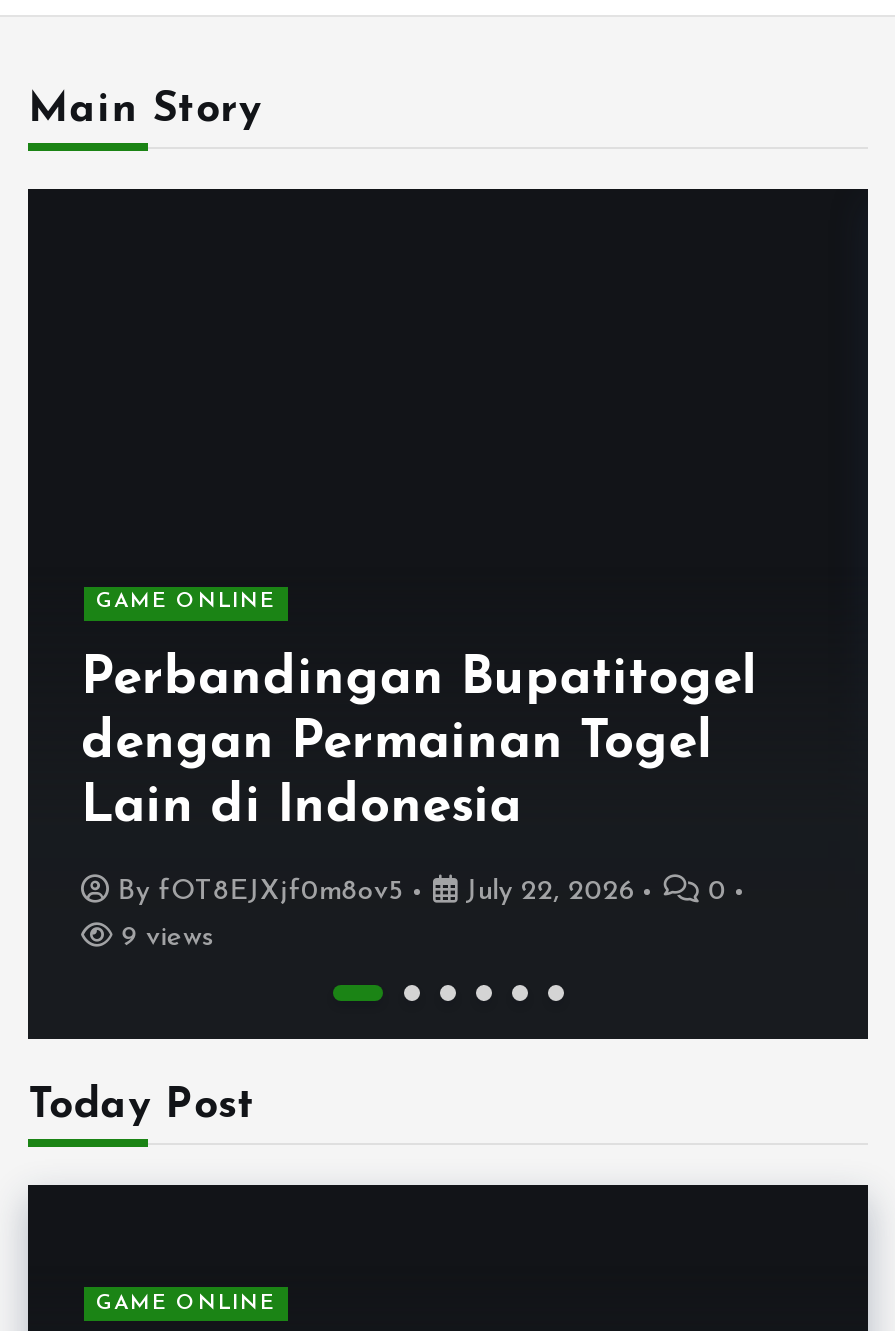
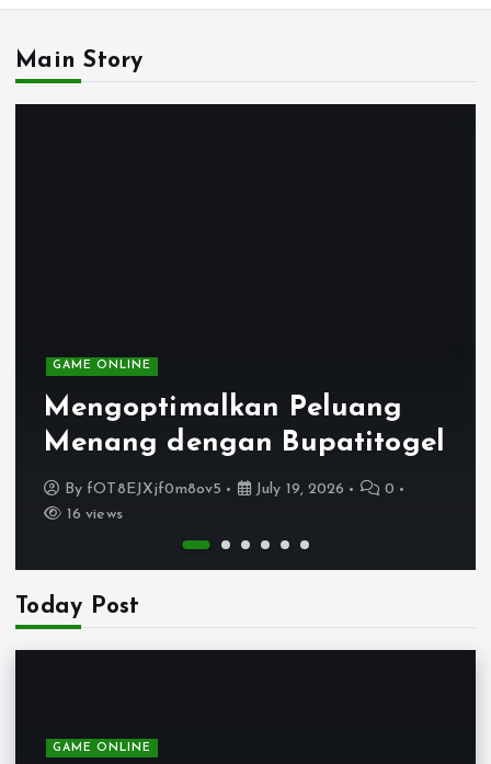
[81,652,758,834] Perbandingan Bupatitogel | dengan Permainan Togel | Lain di Indonesia -> [44,393,445,458] Mengoptimalkan Peluang | Menang dengan Bupatitogel
[457,877,635,907] July 22, 2026 -> [251,481,345,497] July 19, 2026
[113,923,214,953] 9 views -> [62,506,123,523] 16 views

